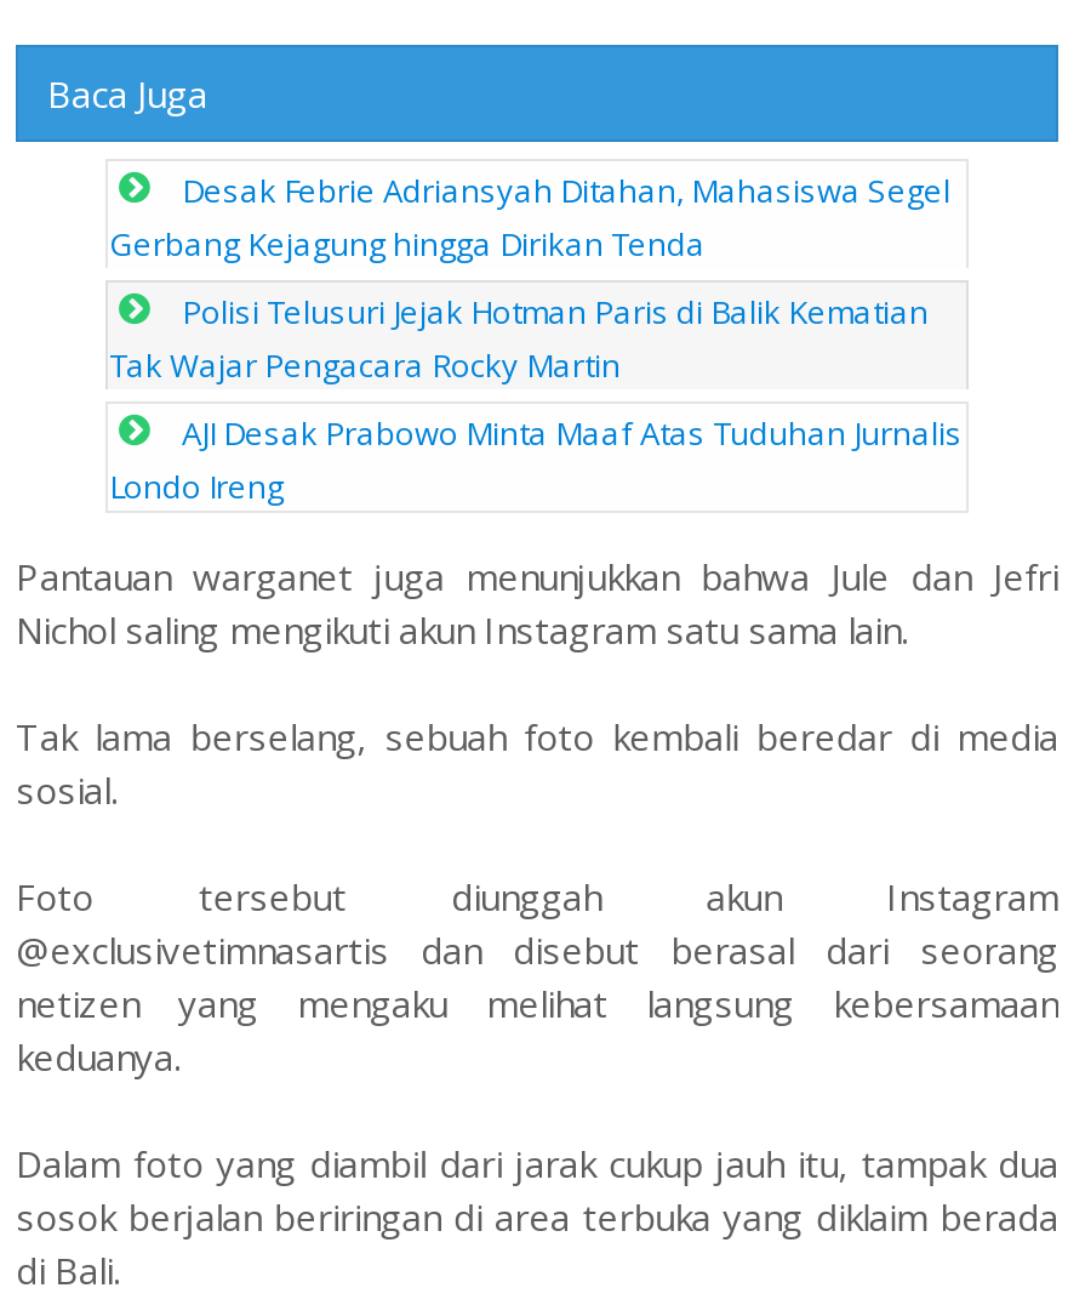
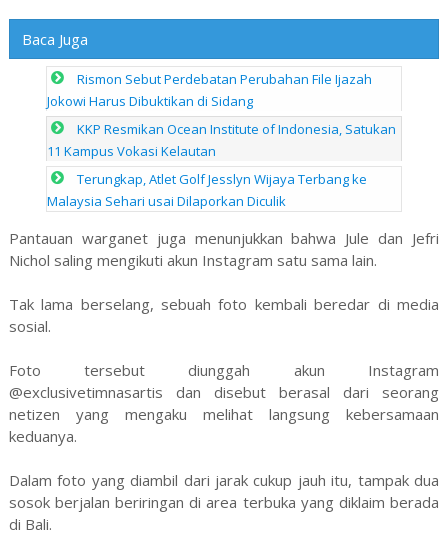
[109,169,950,266] Desak Febrie Adriansyah Ditahan, Mahasiswa Segel | Gerbang Kejagung hingga Dirikan Tenda -> [47,70,372,110] Rismon Sebut Perdebatan Perubahan File Ijazah | Jokowi Harus Dibuktikan di Sidang
[109,291,929,388] Polisi Telusuri Jejak Hotman Paris di Balik Kematian | Tak Wajar Pengacara Rocky Martin -> [47,120,396,160] KKP Resmikan Ocean Institute of Indonesia, Satukan | 11 Kampus Vokasi Kelautan
[109,412,963,509] AJI Desak Prabowo Minta Maaf Atas Tuduhan Jurnalis | Londo Ireng -> [47,170,367,210] Terungkap, Atlet Golf Jesslyn Wijaya Terbang ke | Malaysia Sehari usai Dilaporkan Diculik

